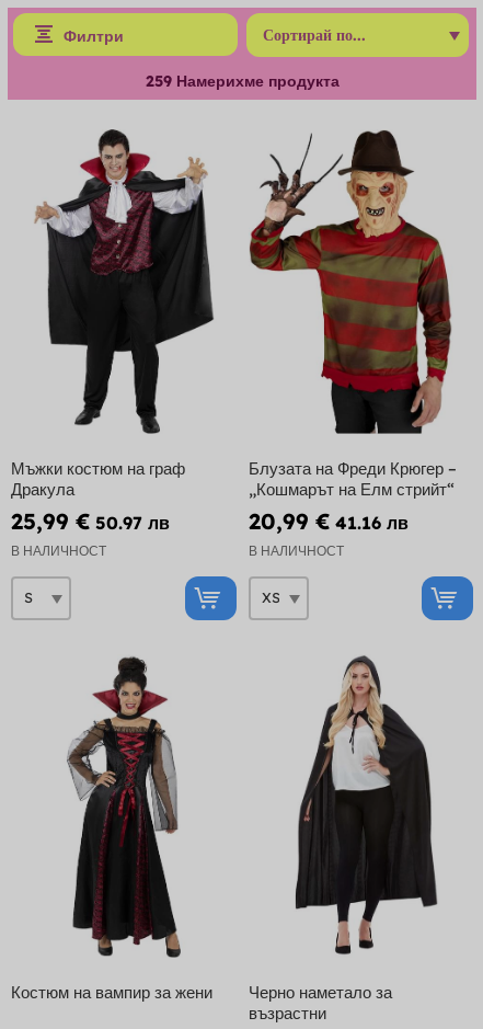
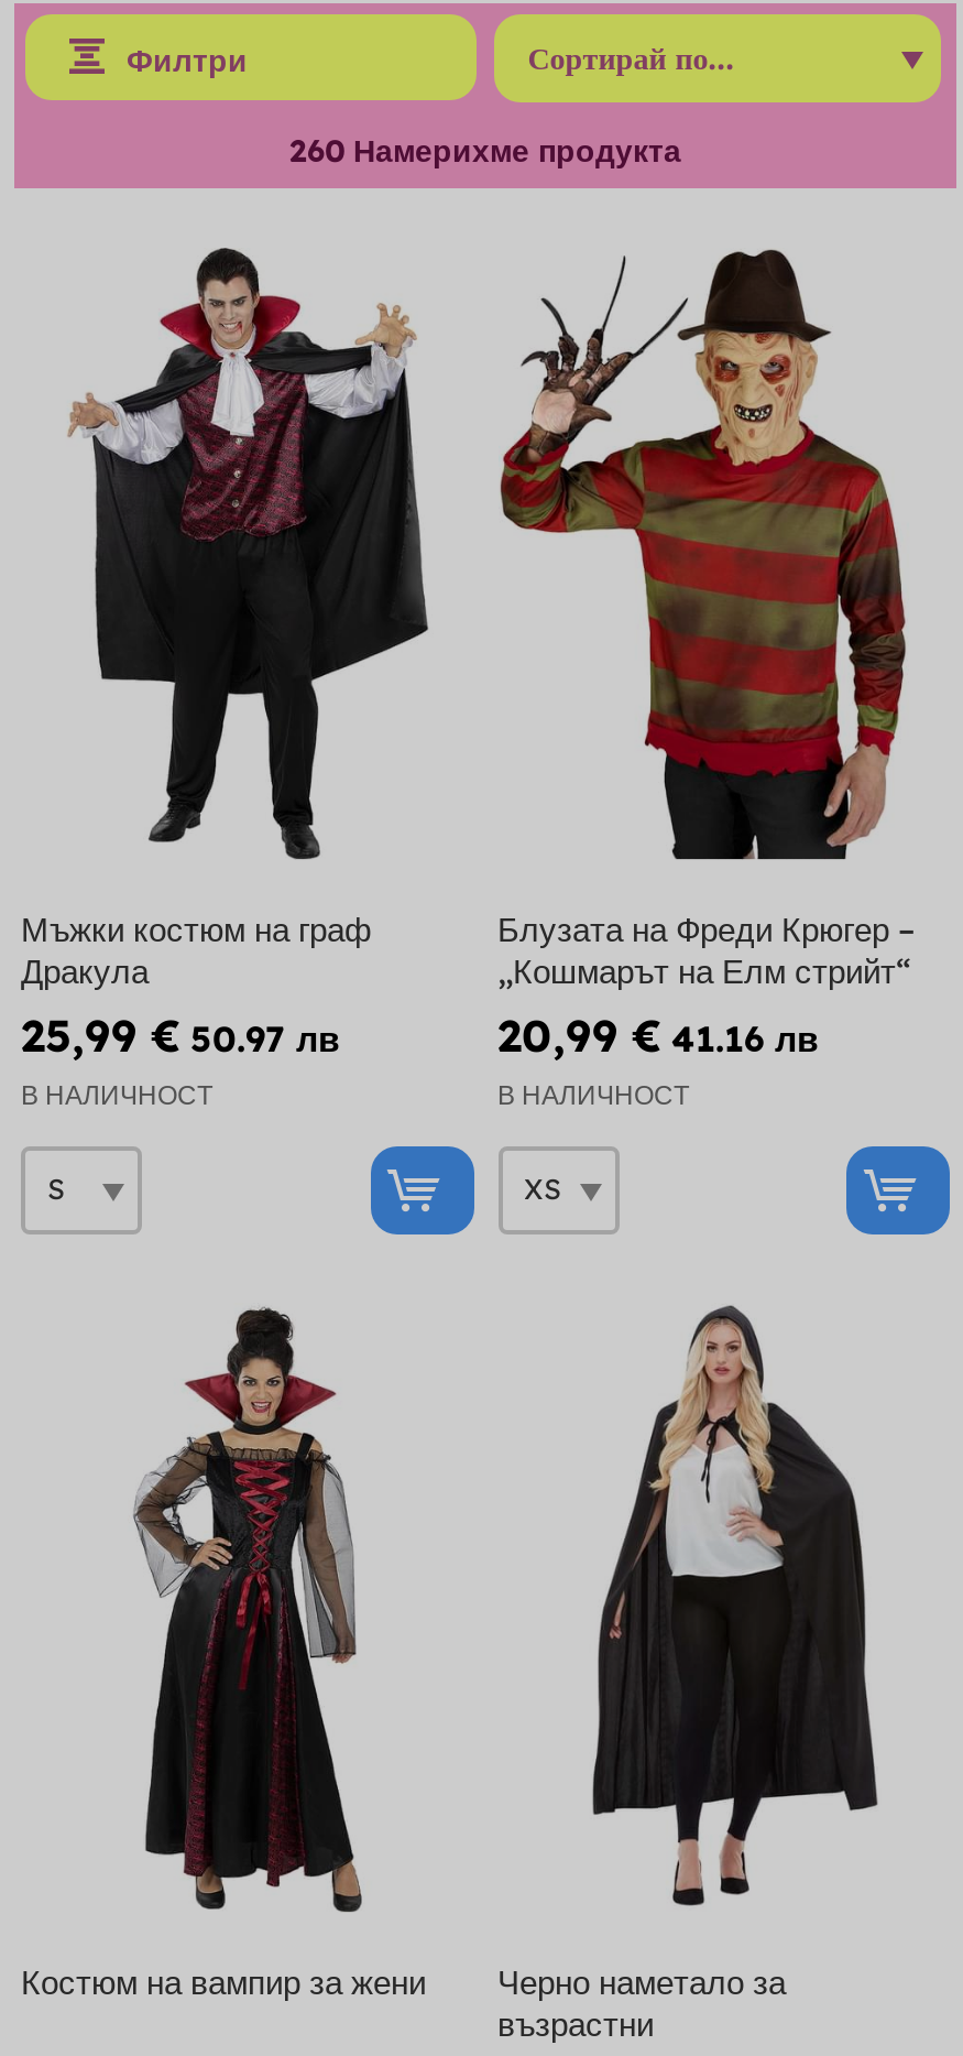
[145,71,339,91] 259 Намерихме продукта -> [289,131,681,171] 260 Намерихме продукта

